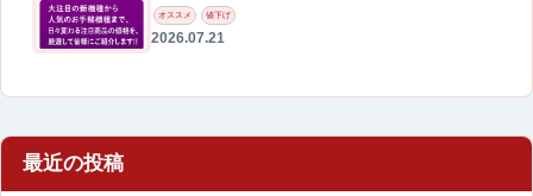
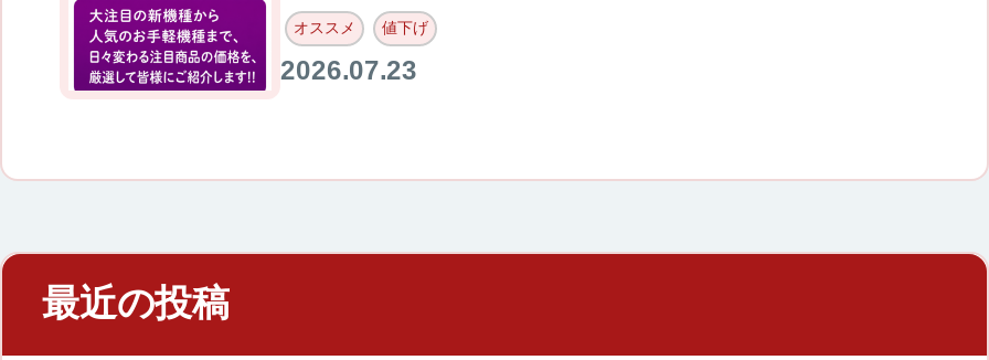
[151,29,225,46] 2026.07.21 -> [280,55,417,86] 2026.07.23

